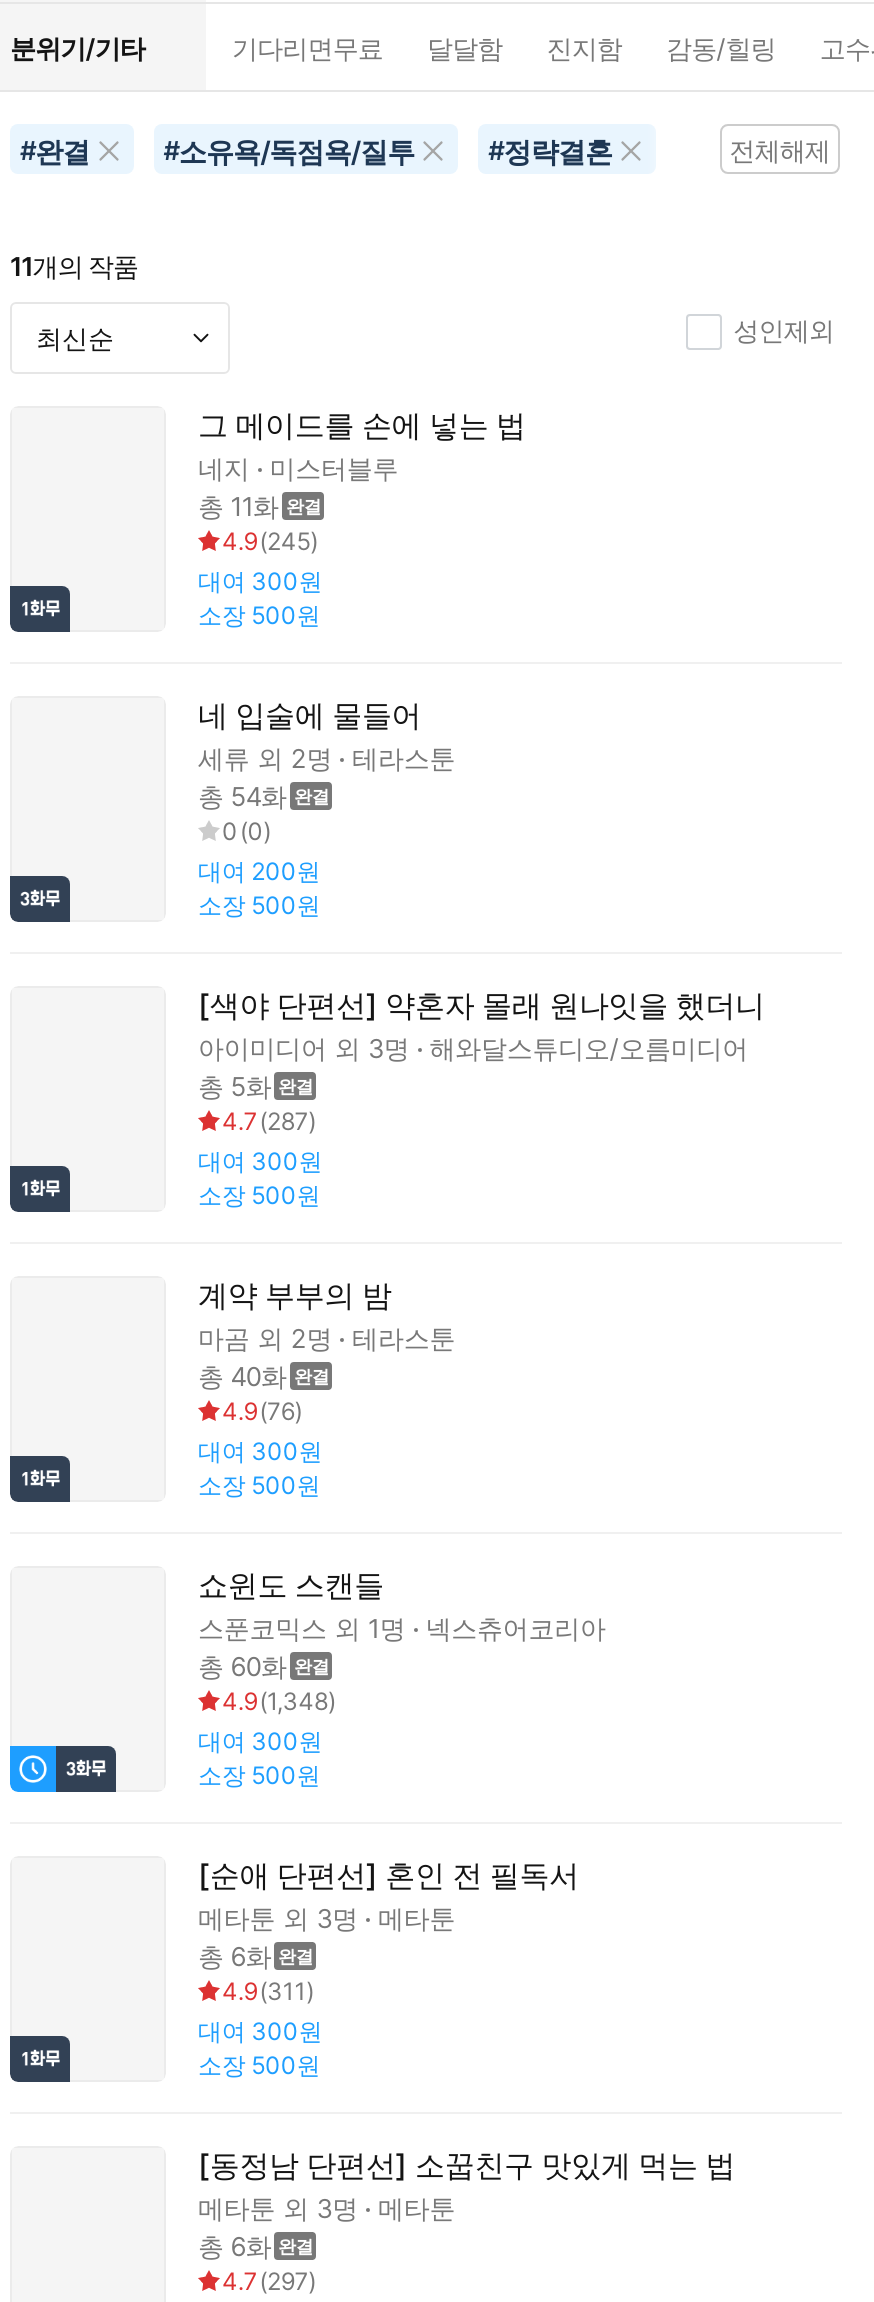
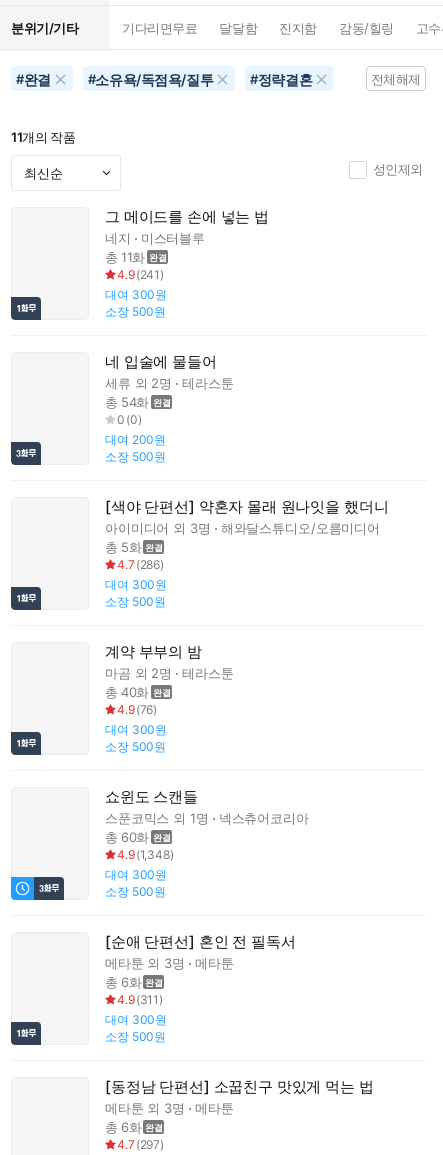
[222,526,318,556] 4.9(245) -> [117,267,164,282] 4.9(241)
[222,1106,316,1136] 4.7 (287) -> [117,557,164,572] 4.7 (286)

